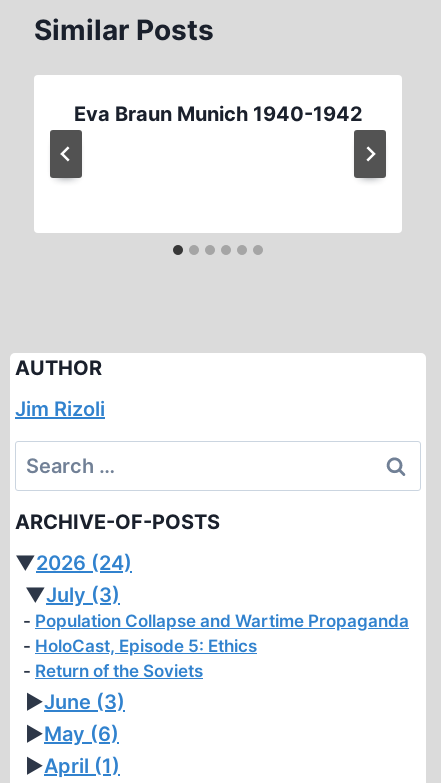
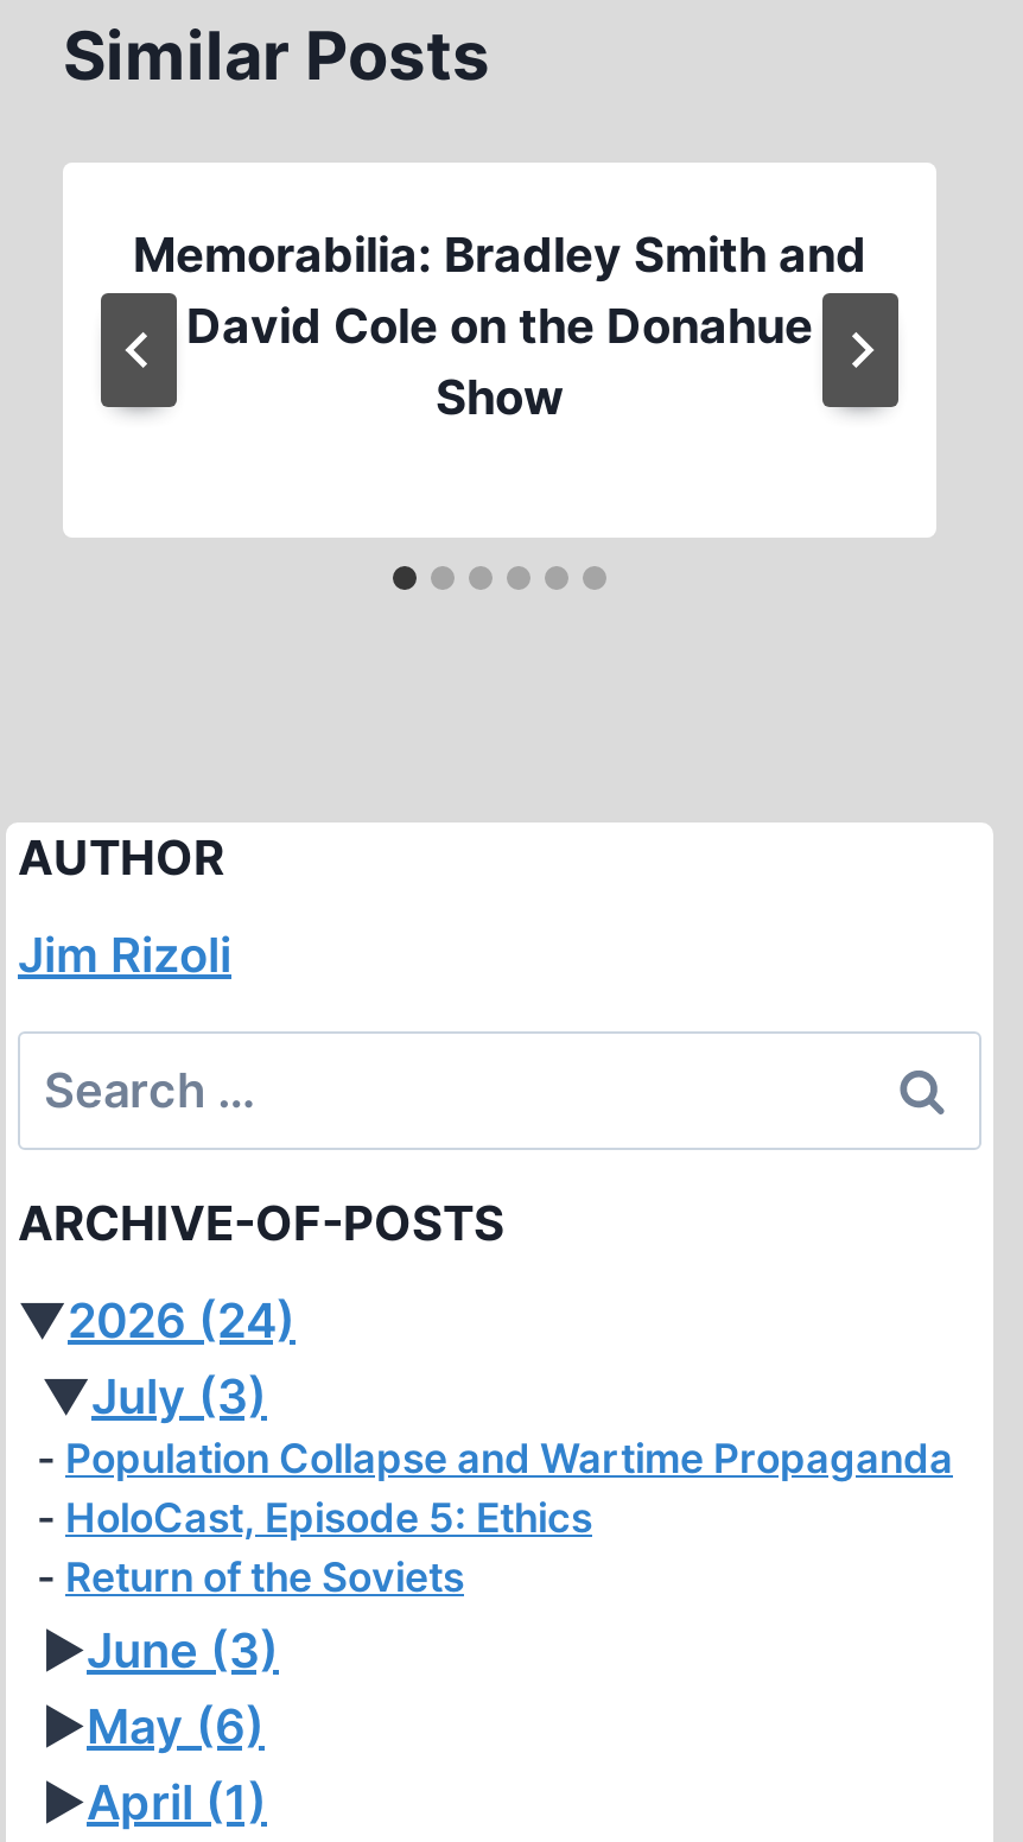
[73,102,362,126] Eva Braun Munich 1940-1942 -> [133,227,866,426] Memorabilia: Bradley Smith and | David Cole on the Donahue | Show

